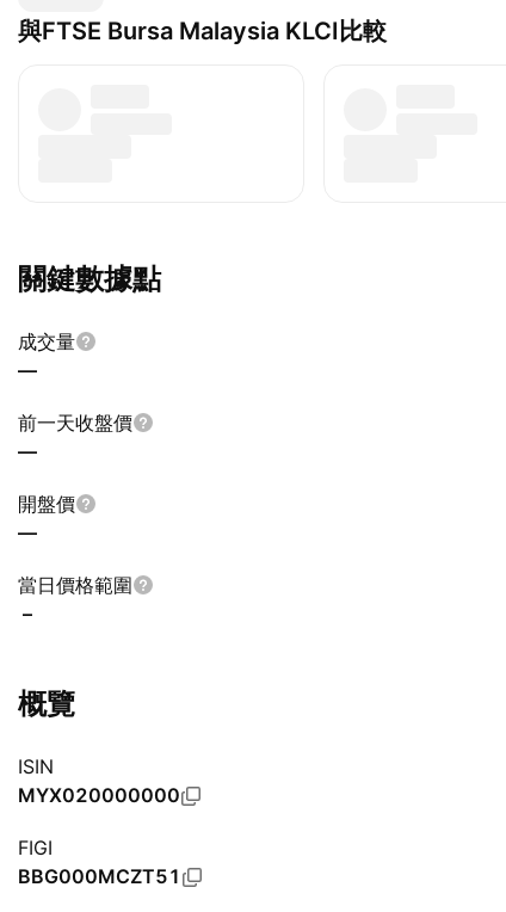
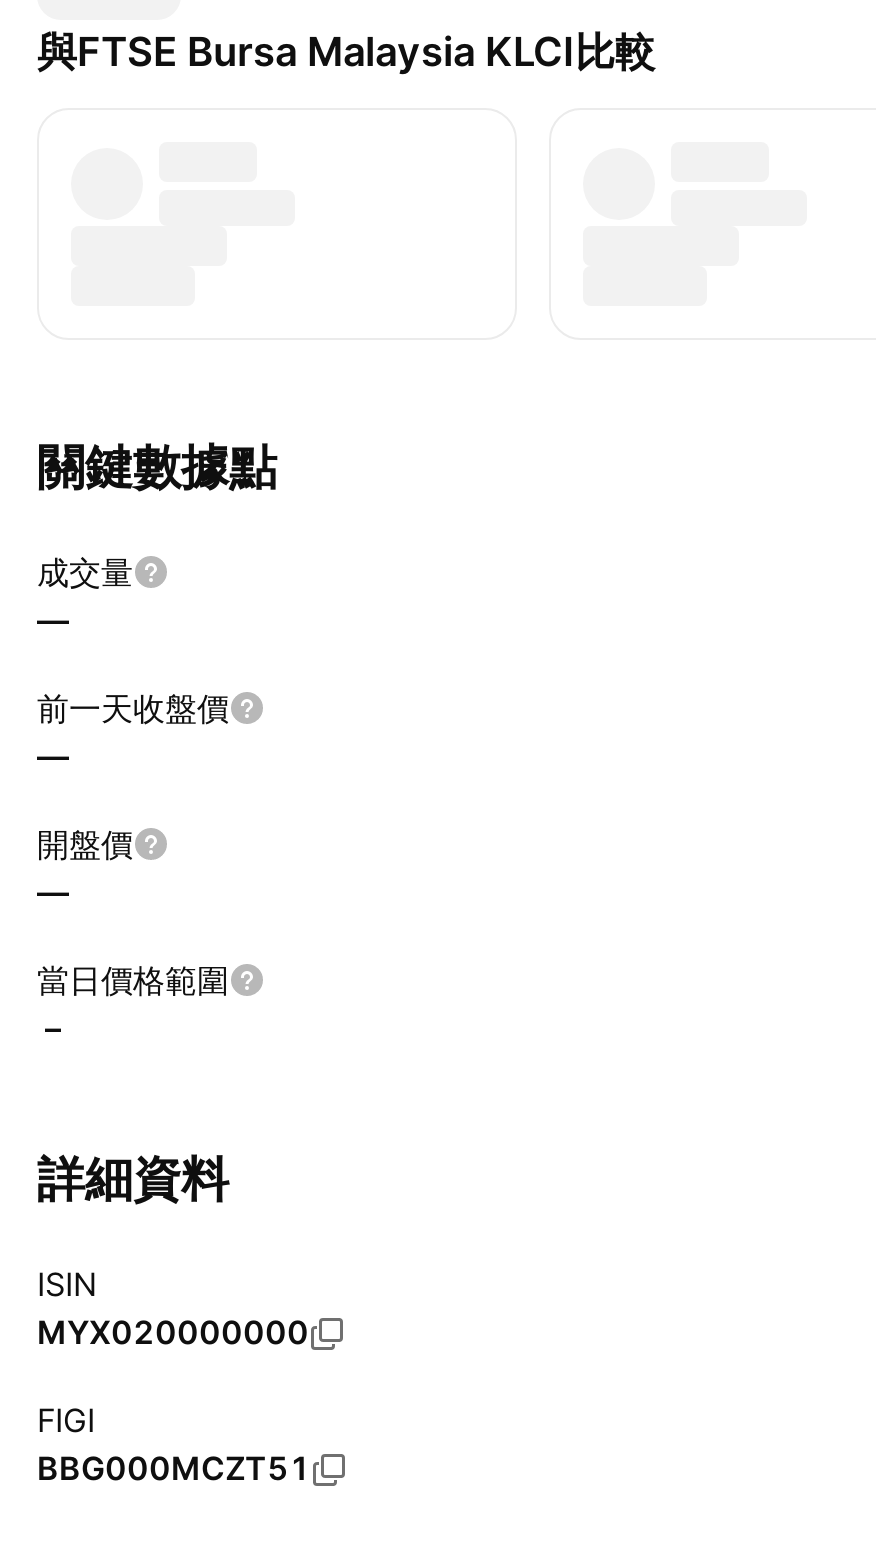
[18,686,75,721] 概覽 -> [37,1150,229,1208] 詳細資料

